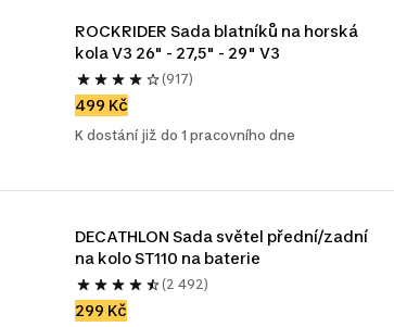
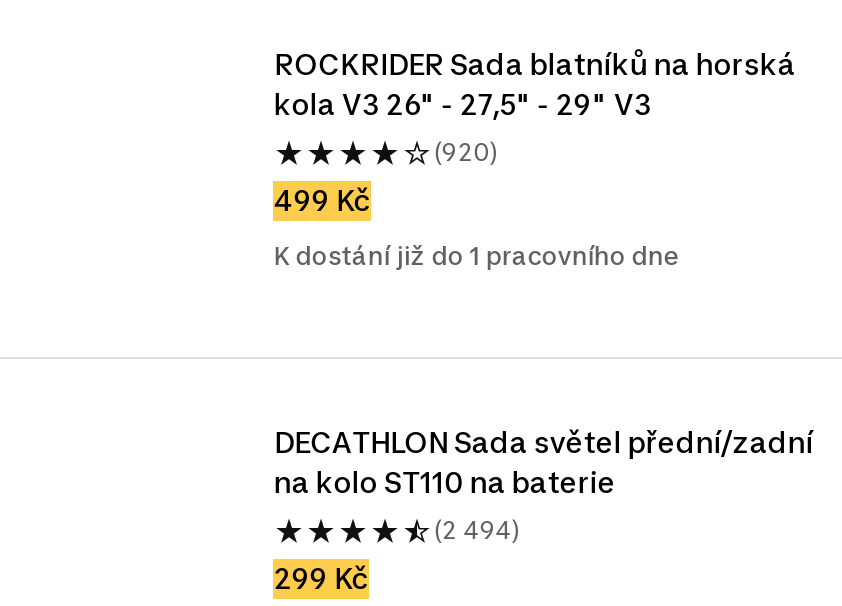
[162,71,194,87] (917) -> [434,137,498,167] (920)
[162,276,209,292] (2 492) -> [434,515,520,545] (2 494)

